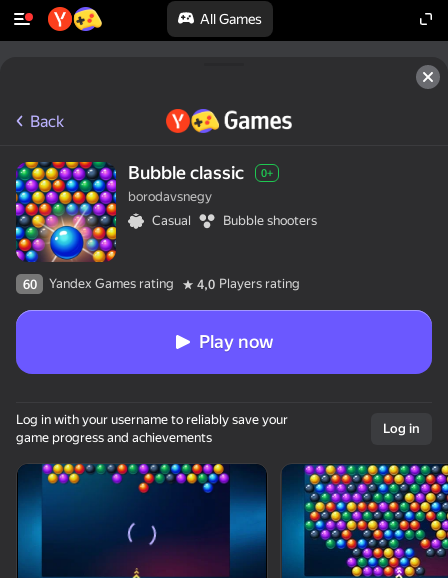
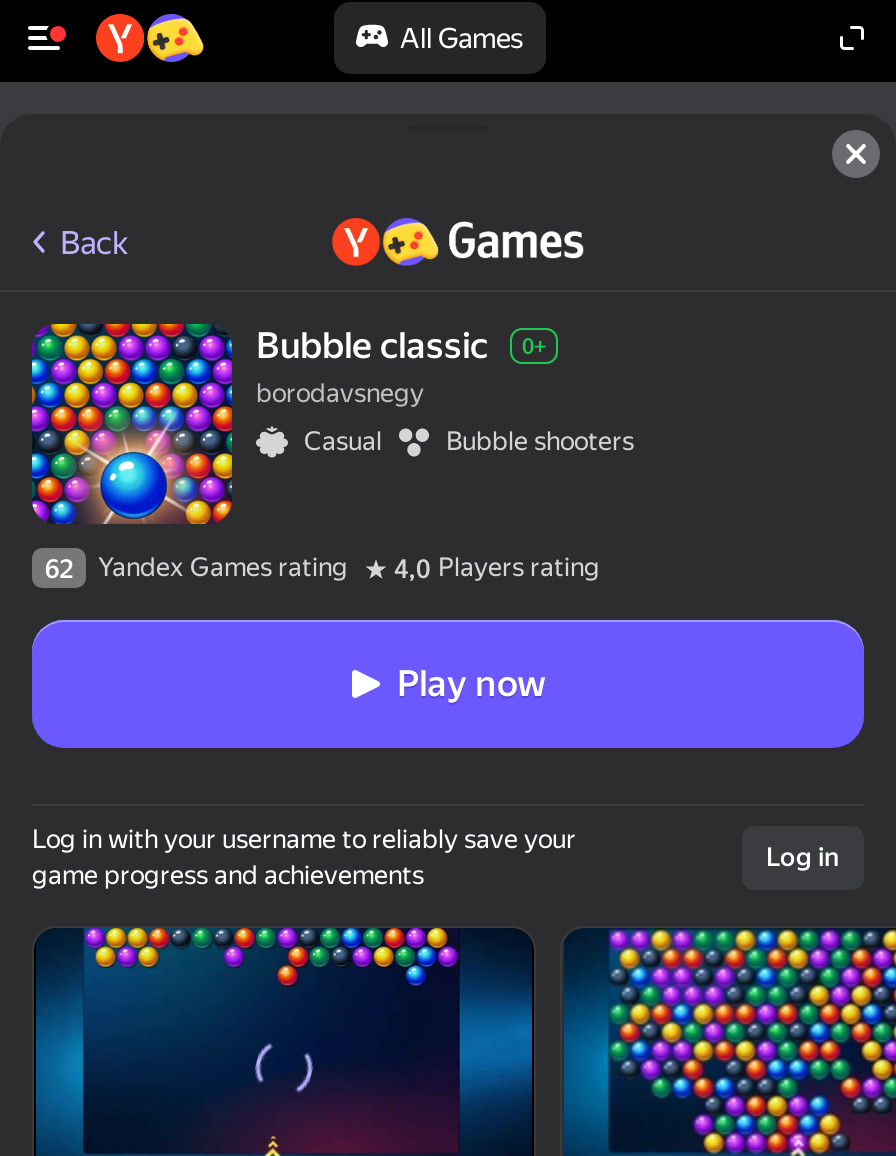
[22,276,300,291] 60 Yandex Games rating 4,0 Players rating -> [45,552,600,583] 62 Yandex Games rating 4,0 Players rating

